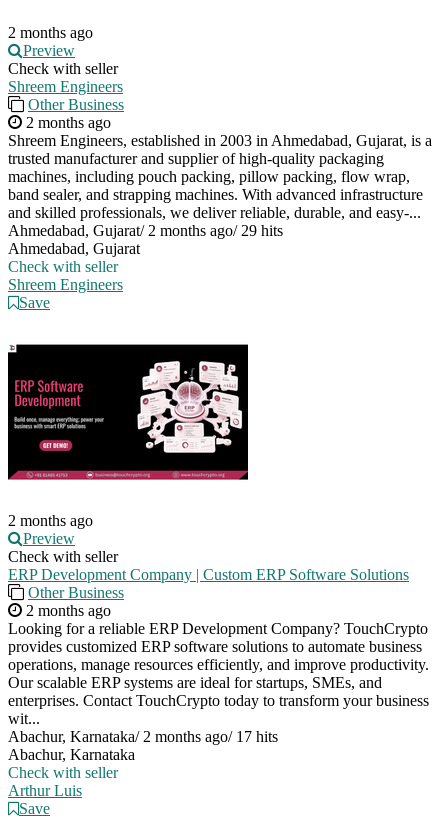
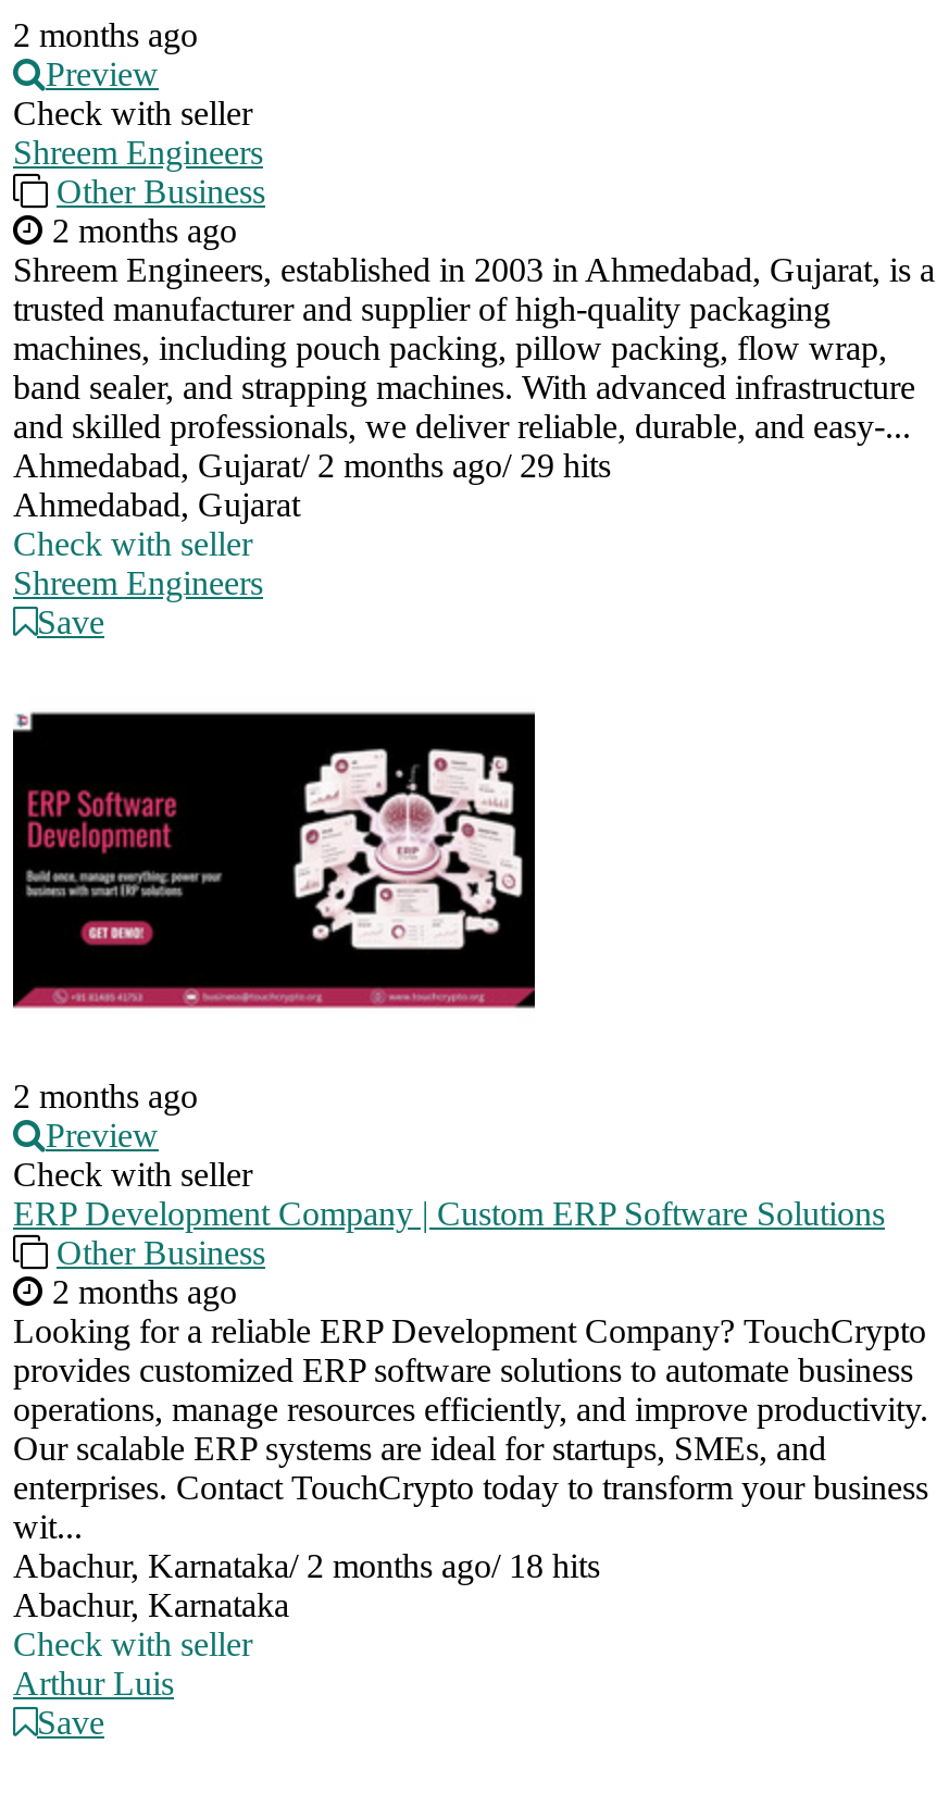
[8,728,278,745] Abachur, Karnataka/ 2 months ago/ 17 hits -> [13,1548,600,1585] Abachur, Karnataka/ 2 months ago/ 18 hits

